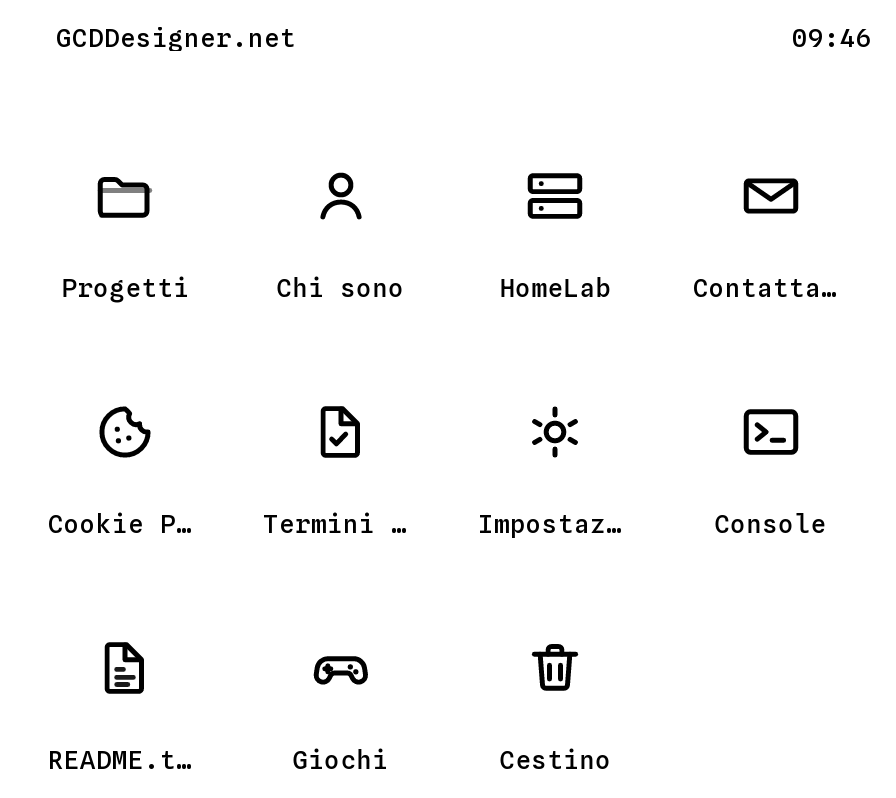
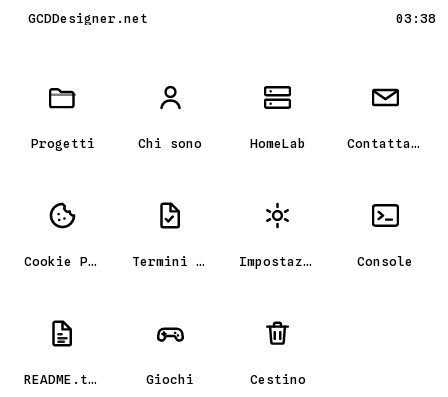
[792,23,872,53] 09:46 -> [396,11,436,26] 03:38

